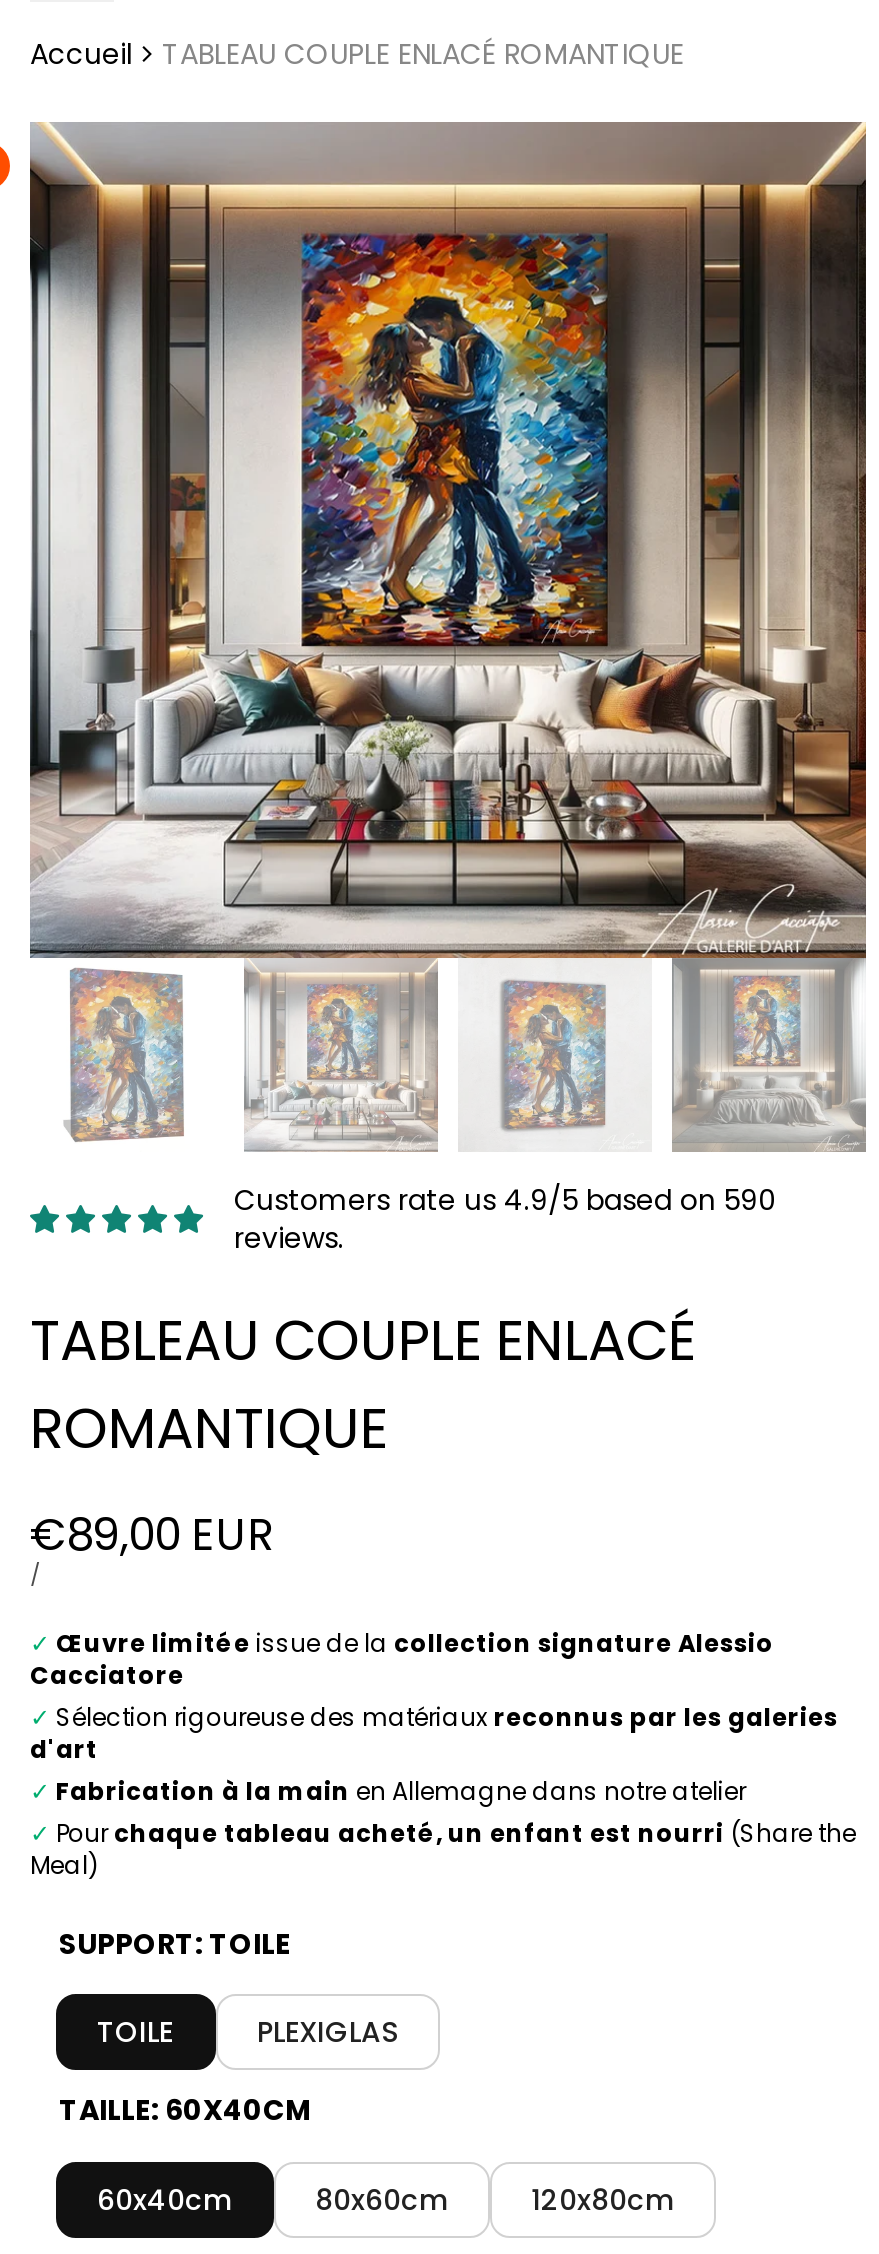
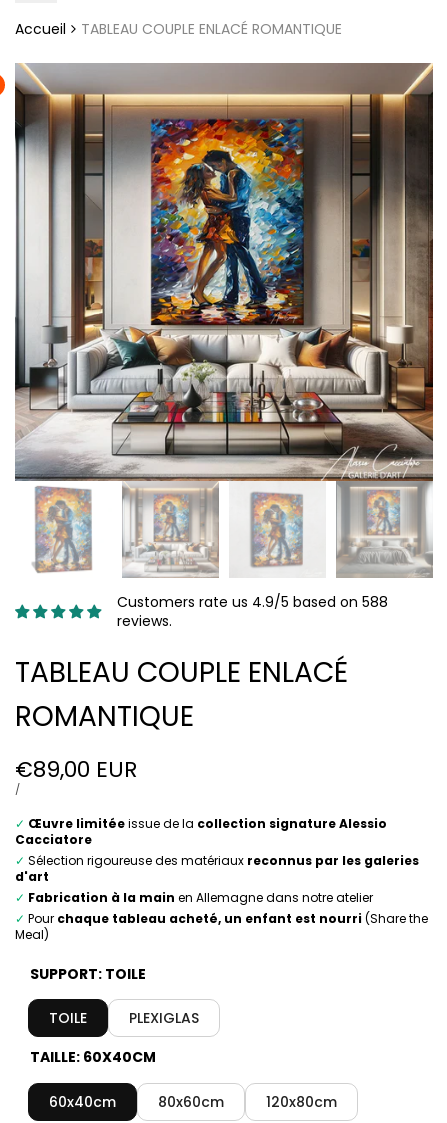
[234,1179,776,1219] Customers rate us 4.9/5 based on 590 -> [117,591,388,611] Customers rate us 4.9/5 based on 588

